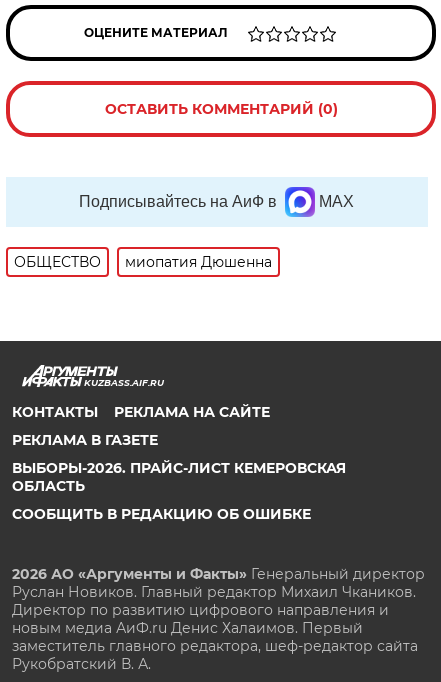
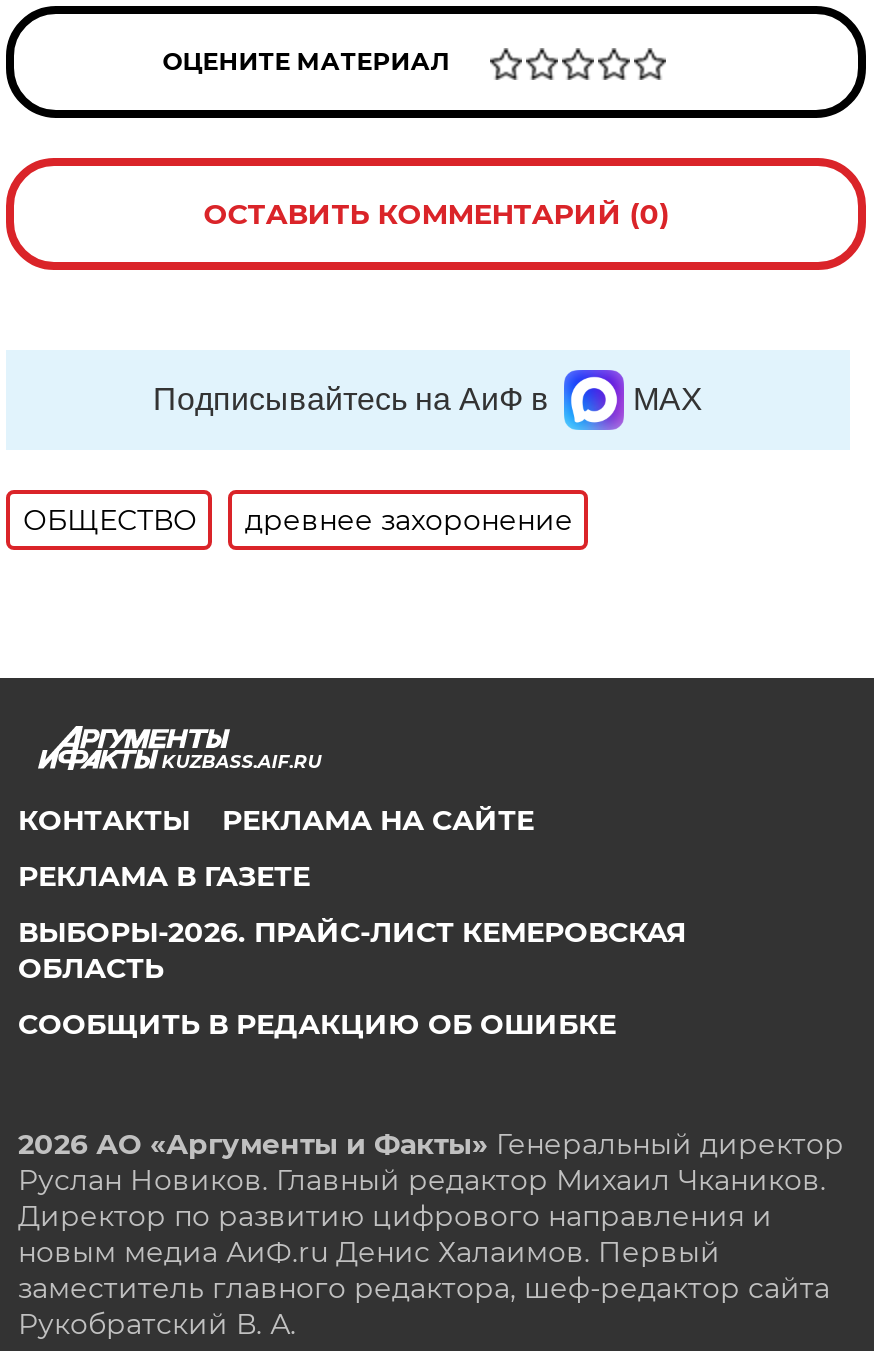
[125,253,272,271] миопатия Дюшенна -> [245,502,573,538] древнее захоронение

